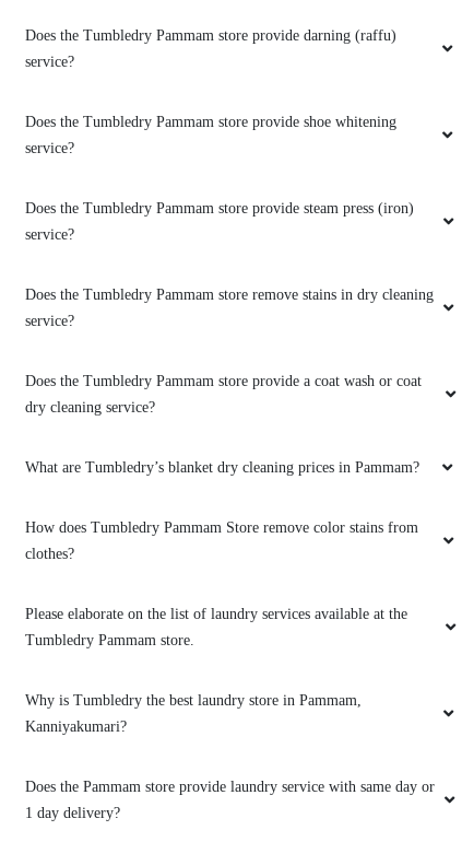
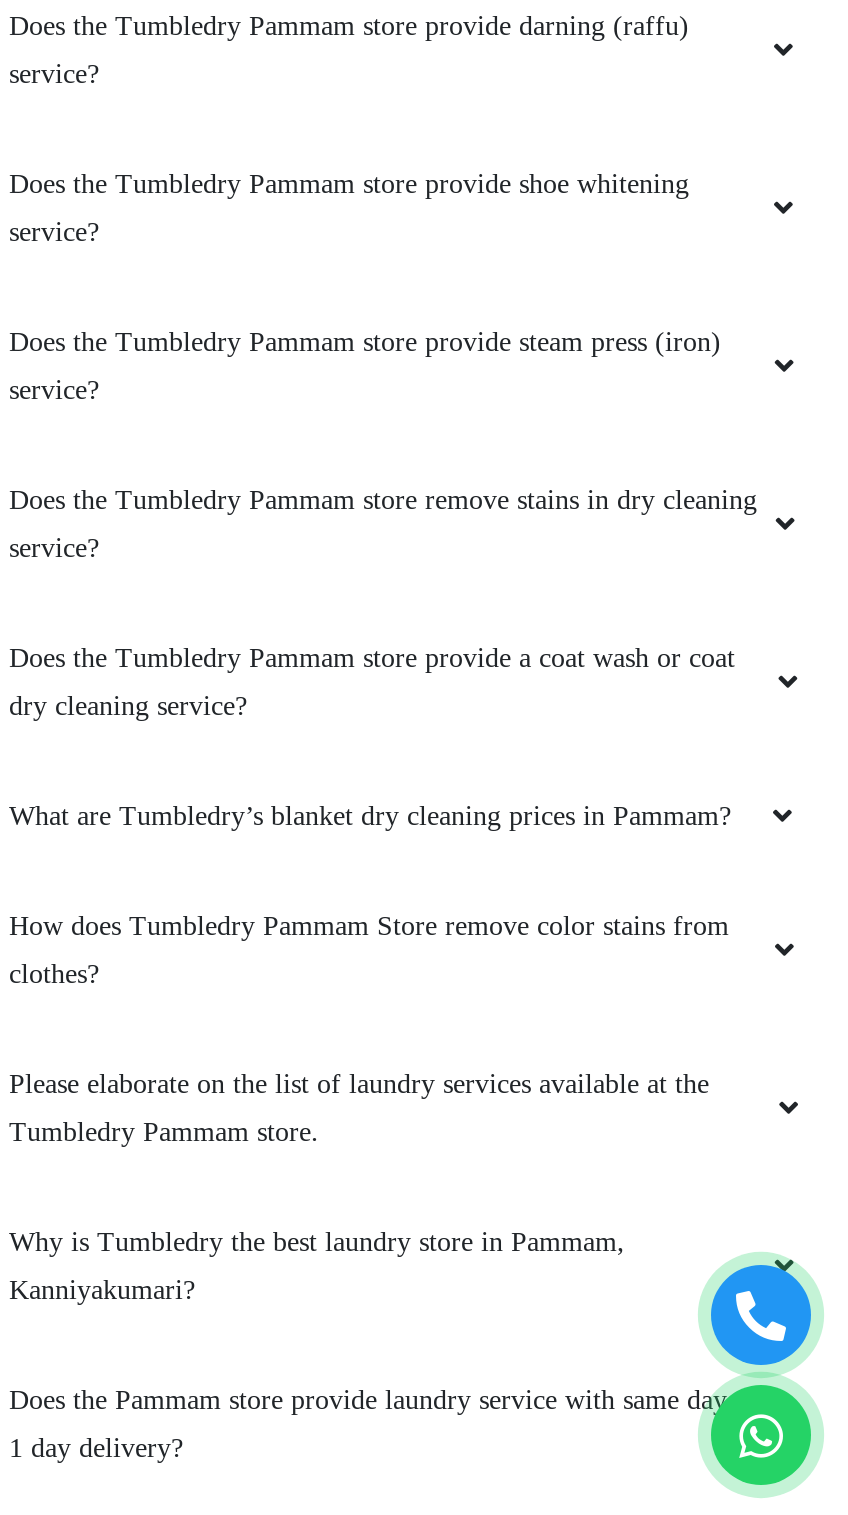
none -> [697,1251,825,1499] [image]

